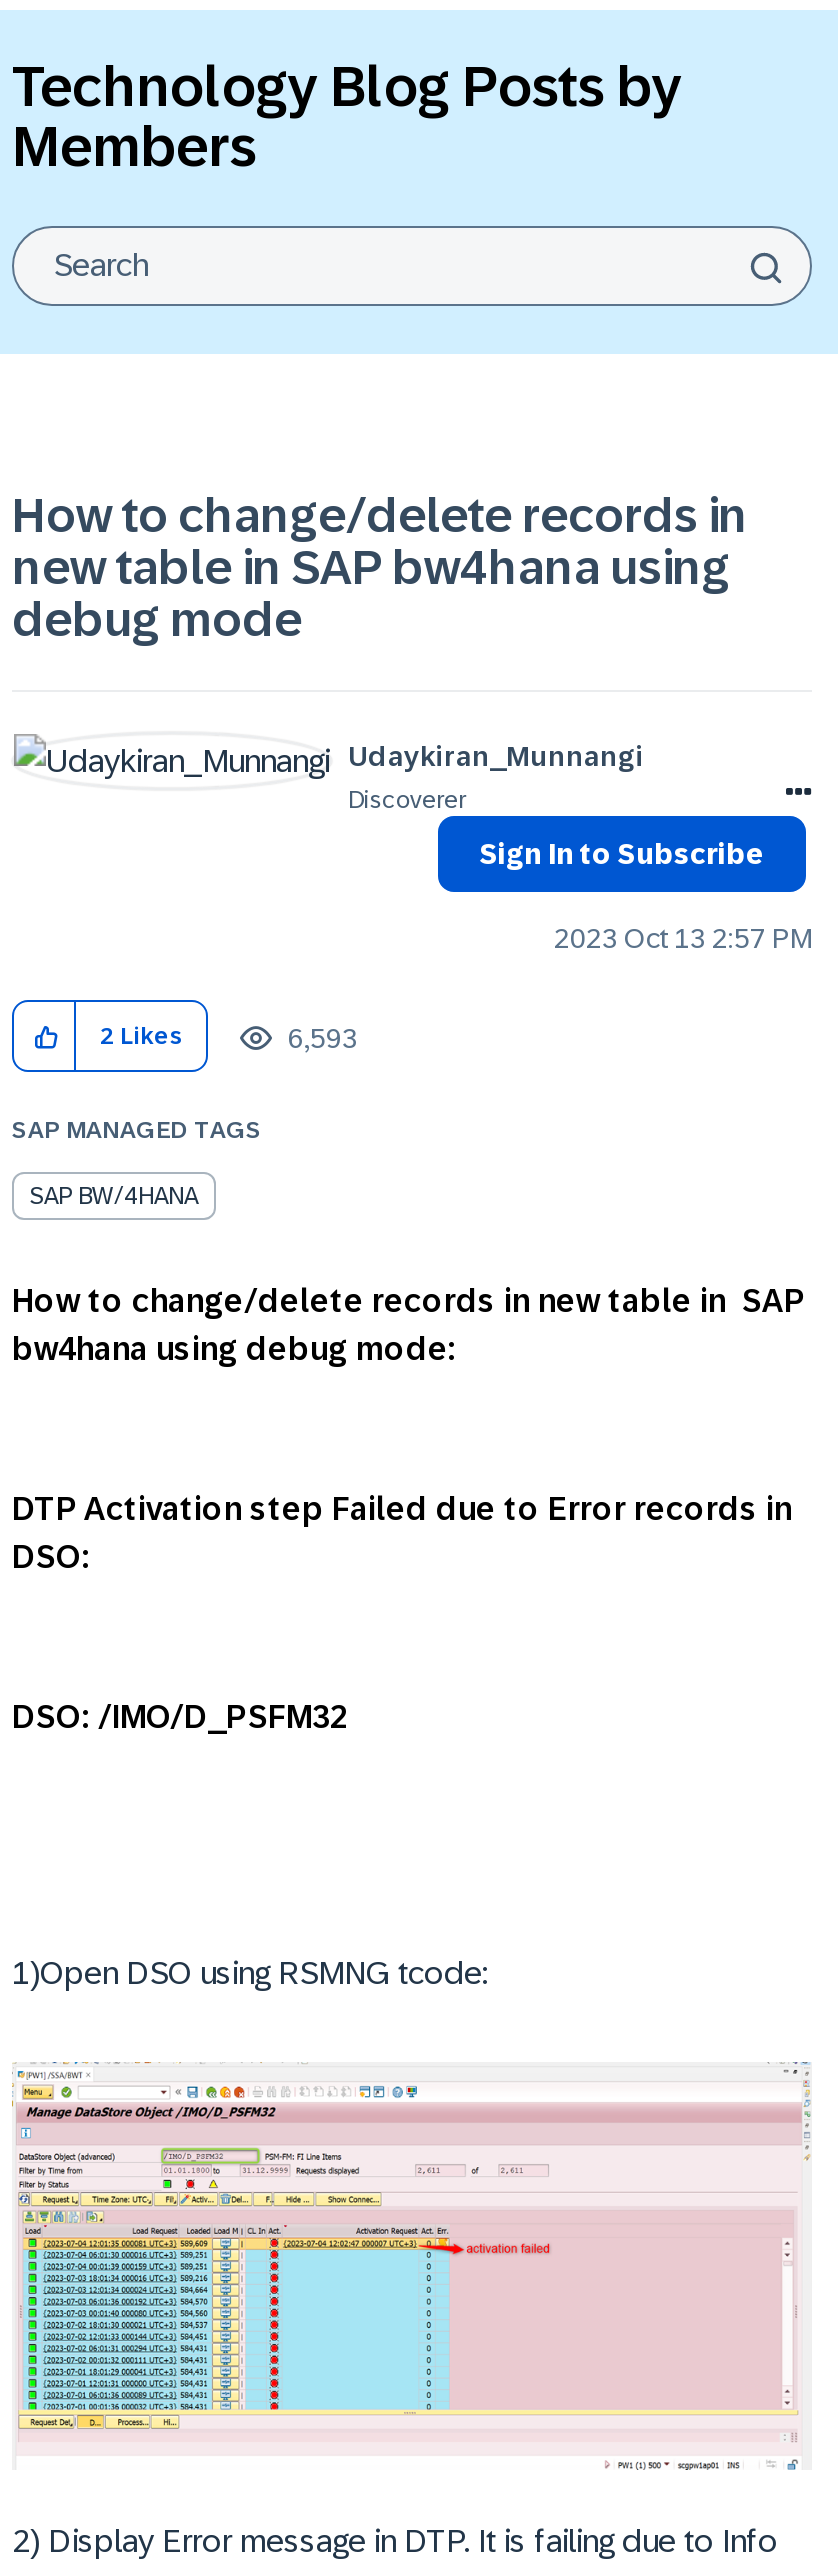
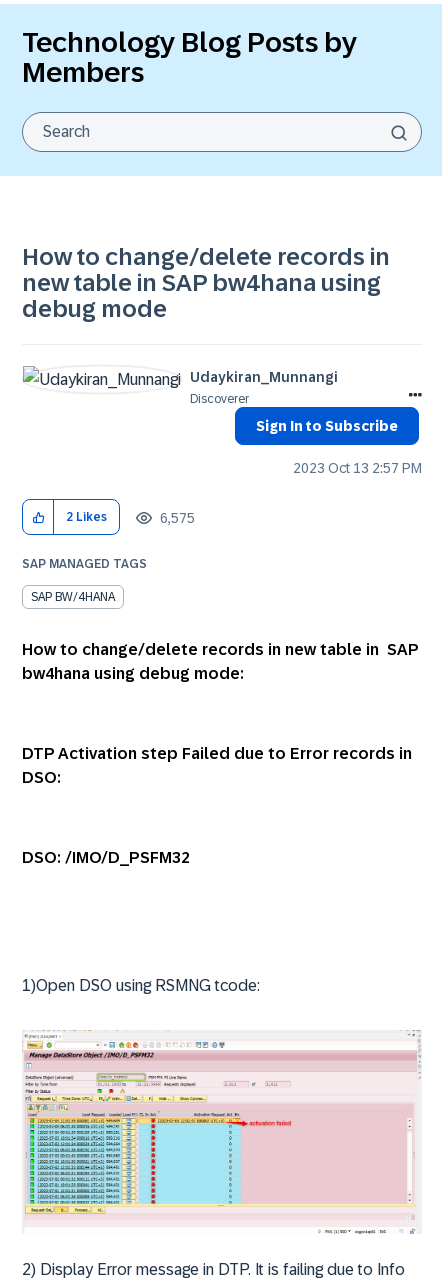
[288,1022,358,1054] 6,593 -> [160,510,195,526] 6,575

